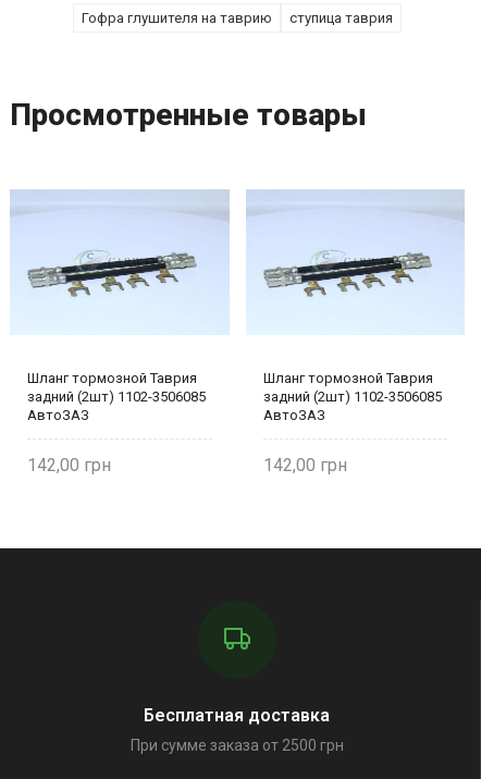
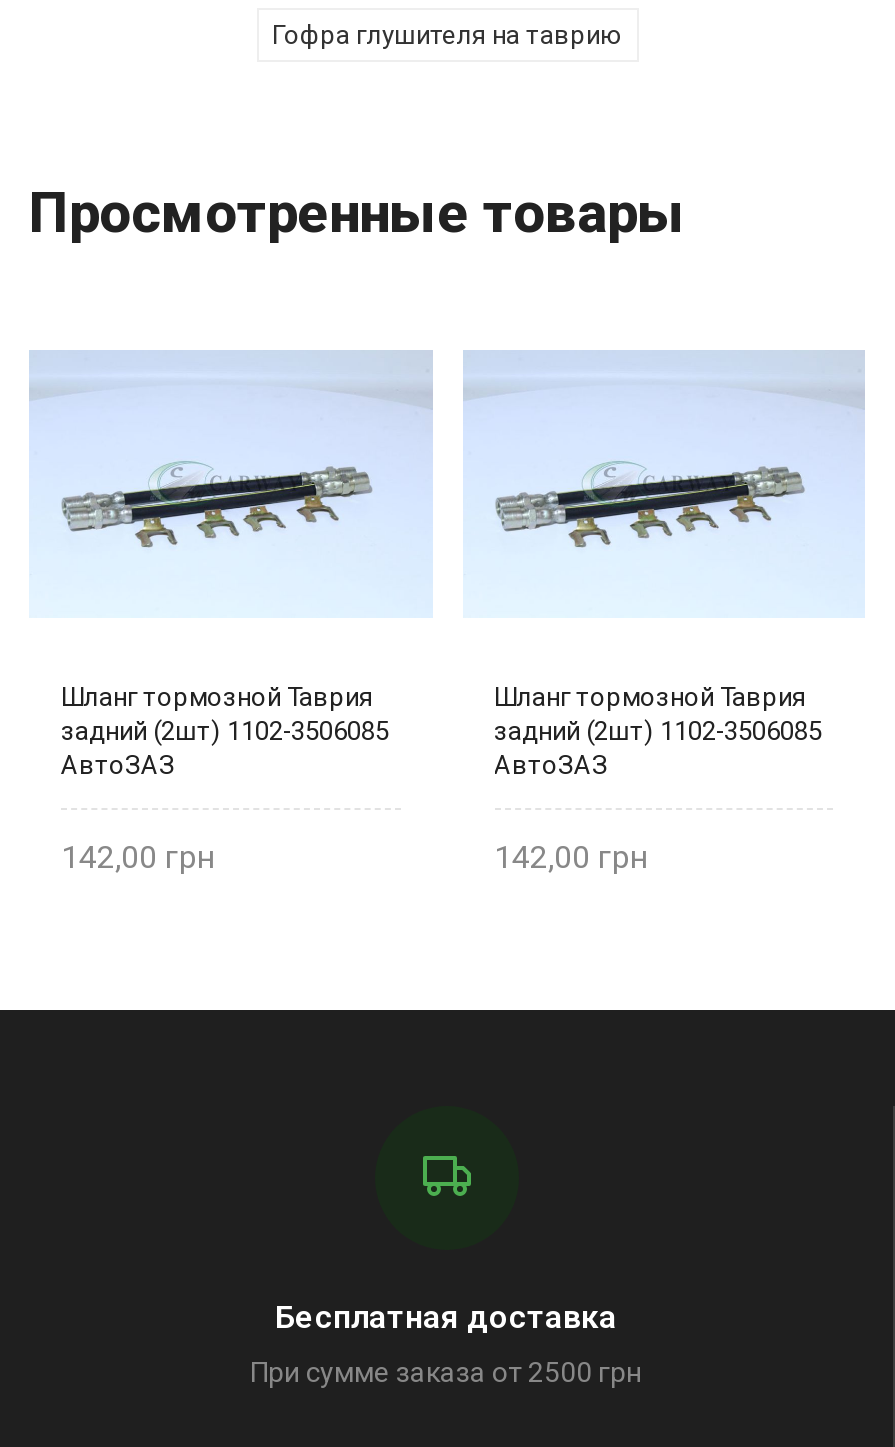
[289,10,393,27] ступица таврия -> none

